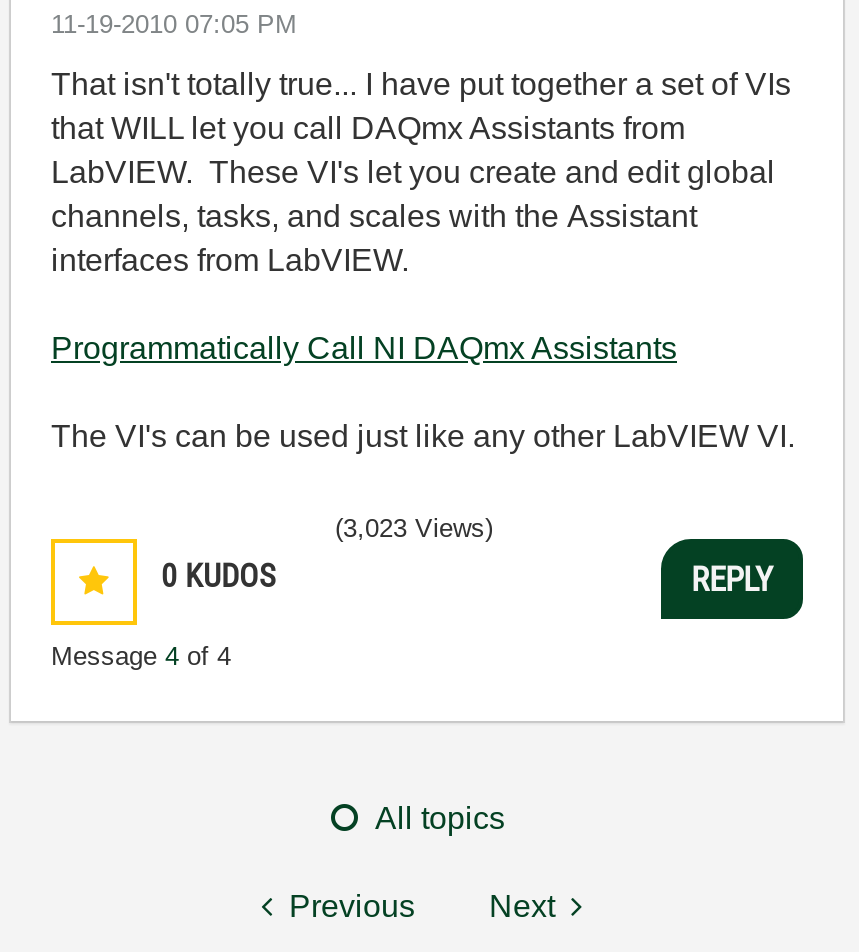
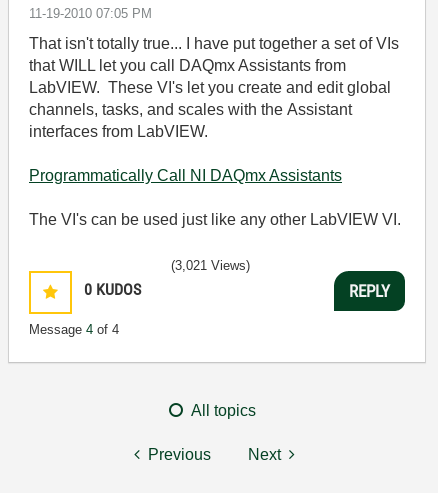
[335,513,493,543] (3,023 Views) -> [171,258,250,273] (3,021 Views)

